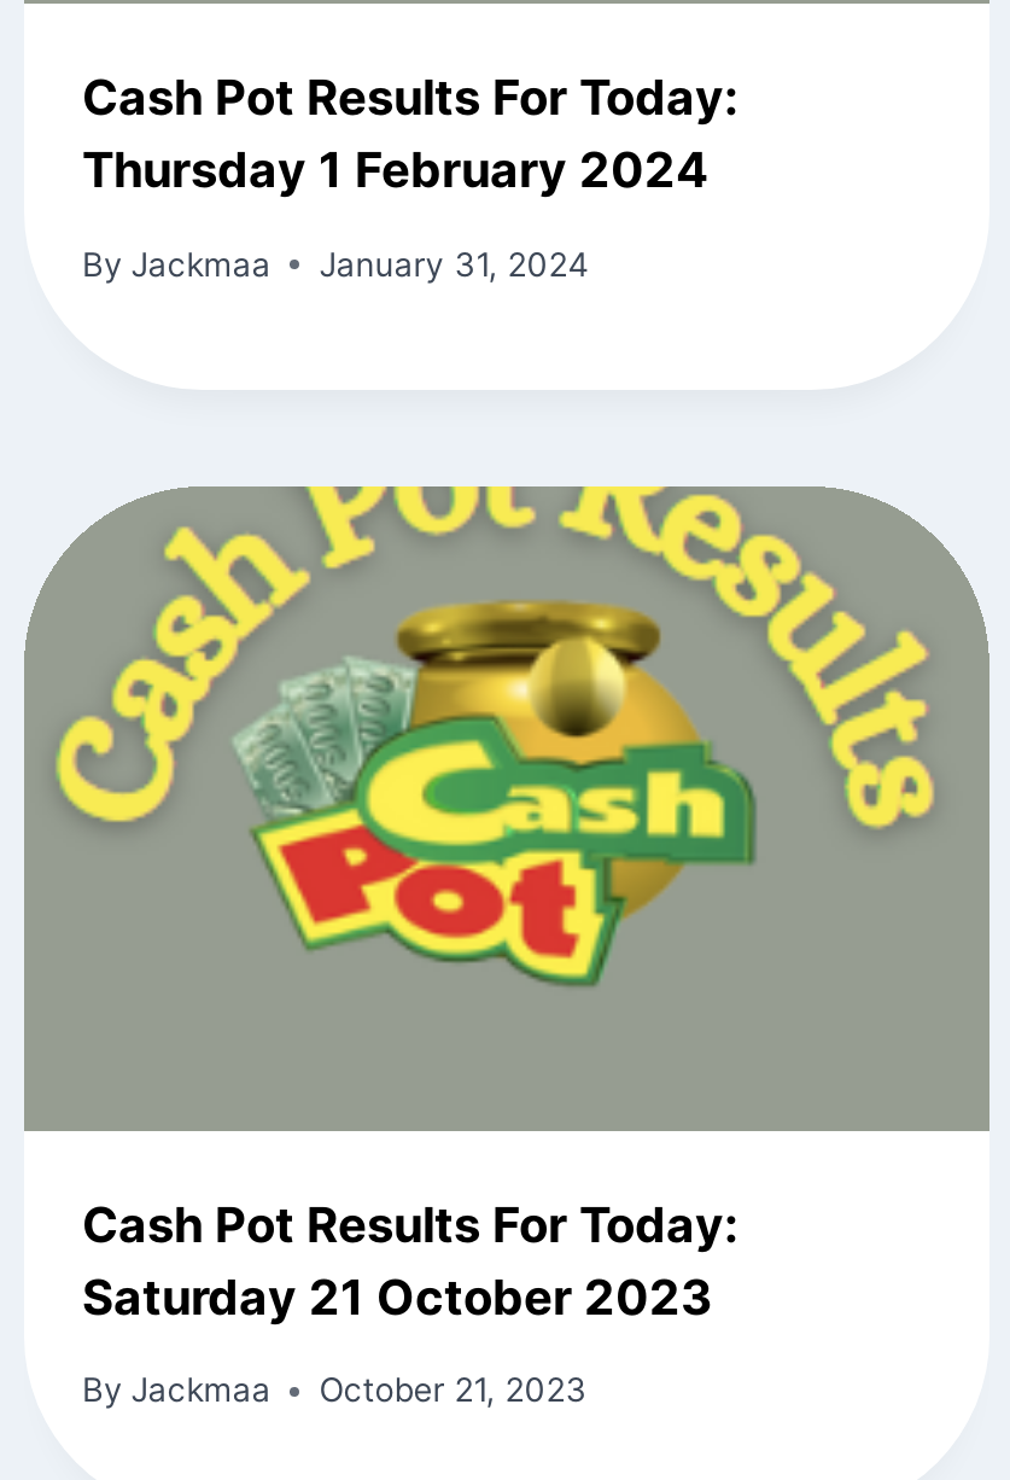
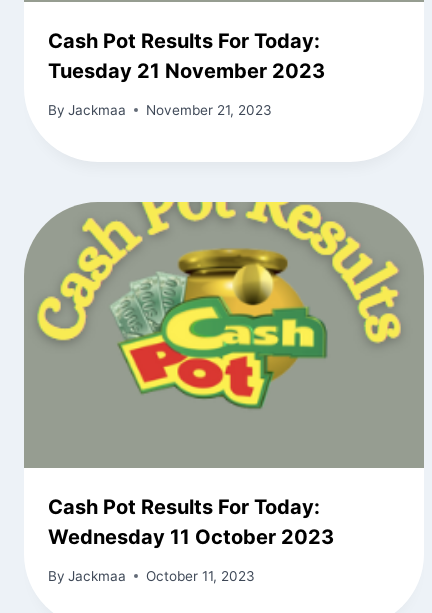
[82,143,710,201] Thursday 1 February 2024 -> [48,59,325,83] Tuesday 21 November 2023
[82,246,589,284] By Jackmaa January 31, 2024 -> [48,102,272,118] By Jackmaa November 21, 2023
[82,1269,712,1326] Saturday 21 October 2023 -> [48,525,334,549] Wednesday 11 October 2023
[82,1371,587,1410] By Jackmaa October 21, 2023 -> [48,568,255,584] By Jackmaa October 11, 2023

